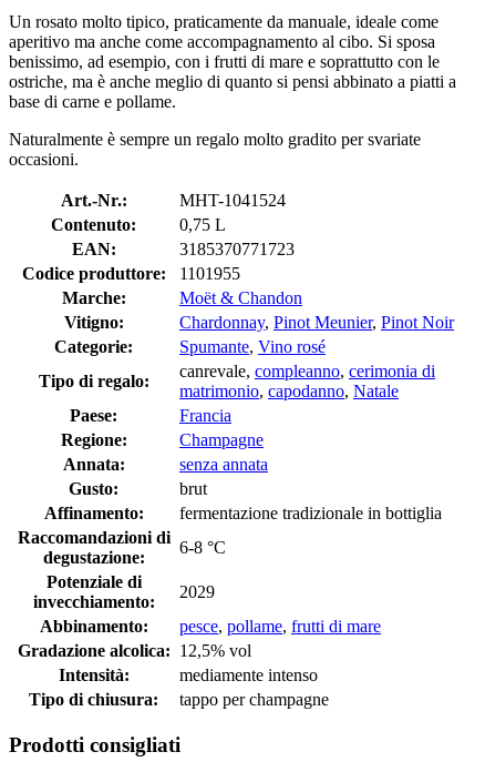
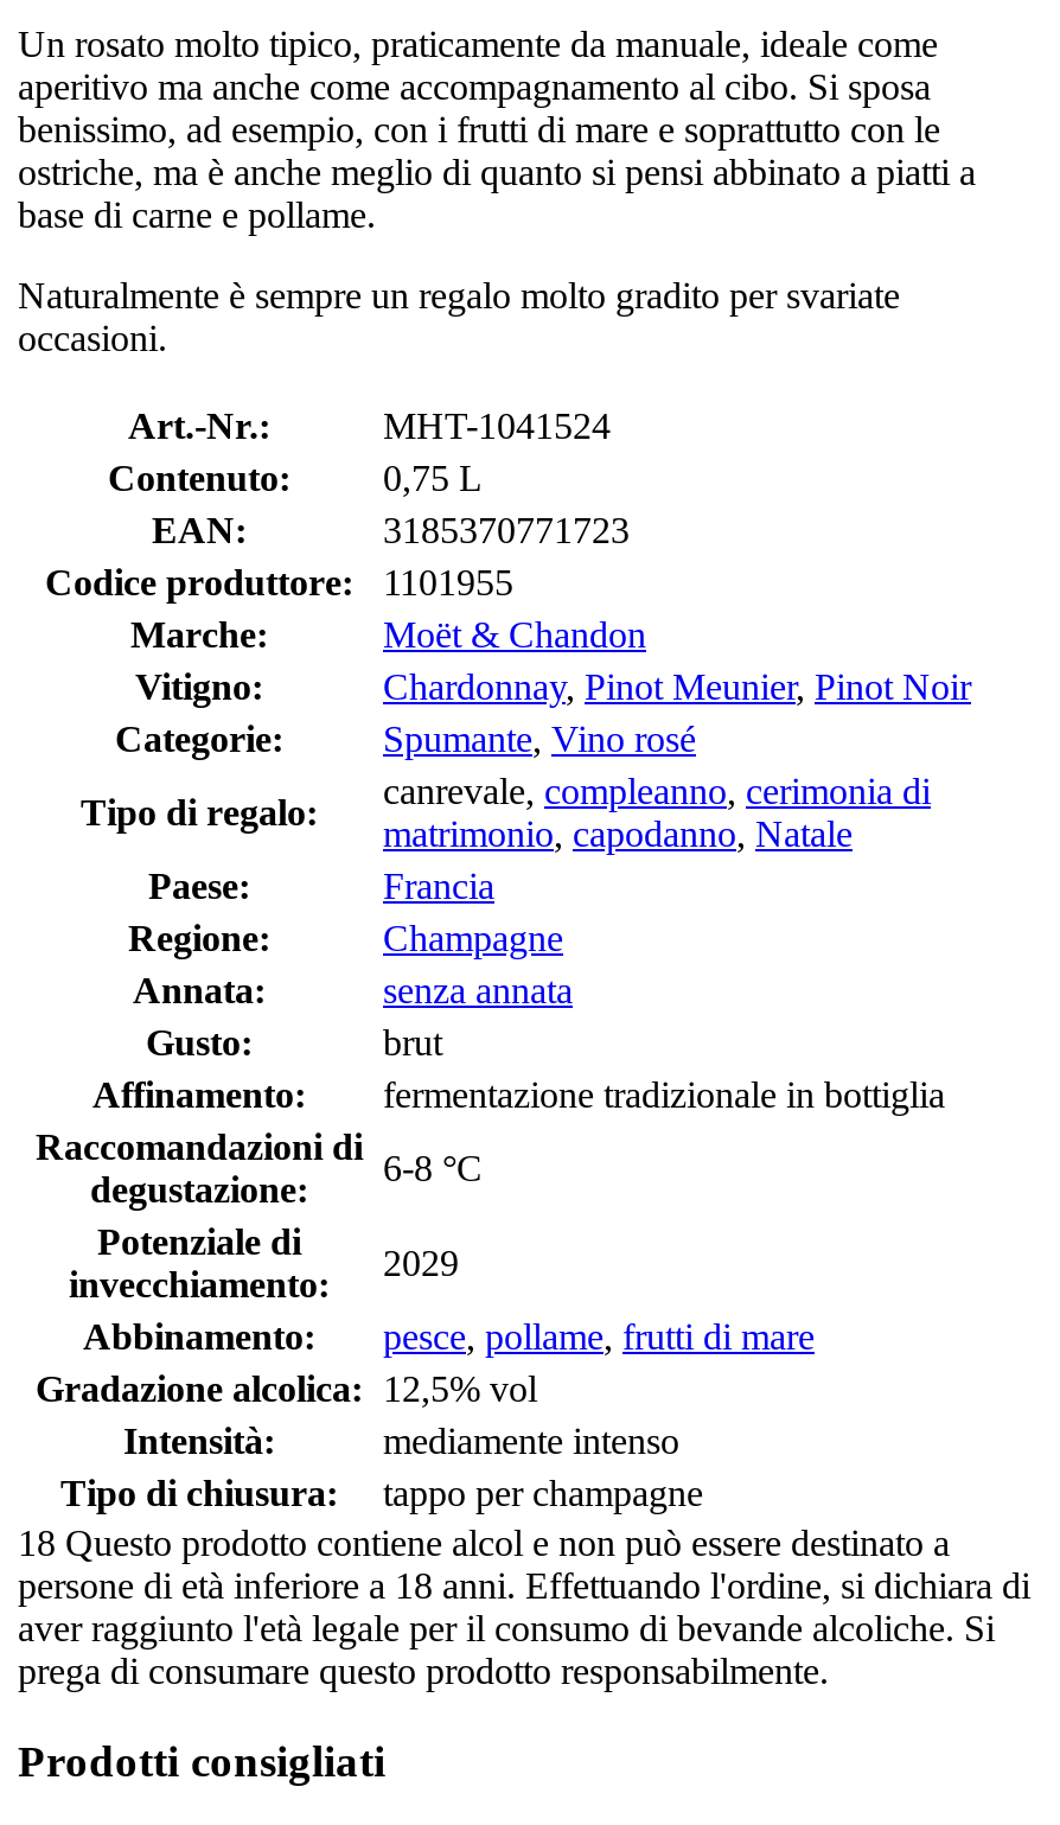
none -> [18,1522,1030,1690] 18 Questo prodotto contiene alcol e non può essere destinato a | persone di età inferiore a 18 anni. Effettuando l'ordine, si dichiara di | aver raggiunto l'età legale per il consumo di bevande alcoliche. Si | prega di consumare questo prodotto responsabilmente.

